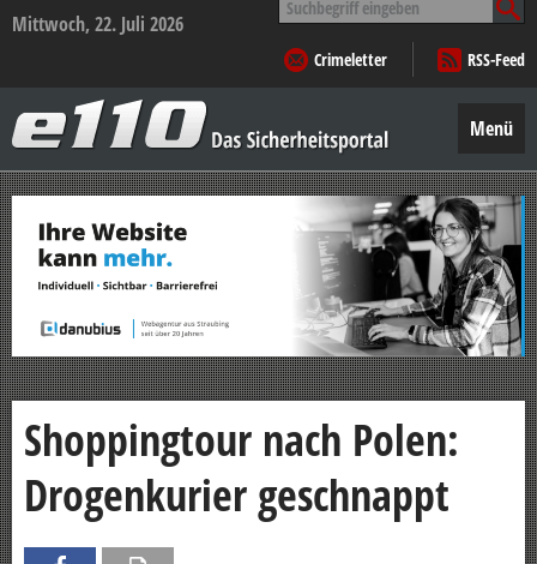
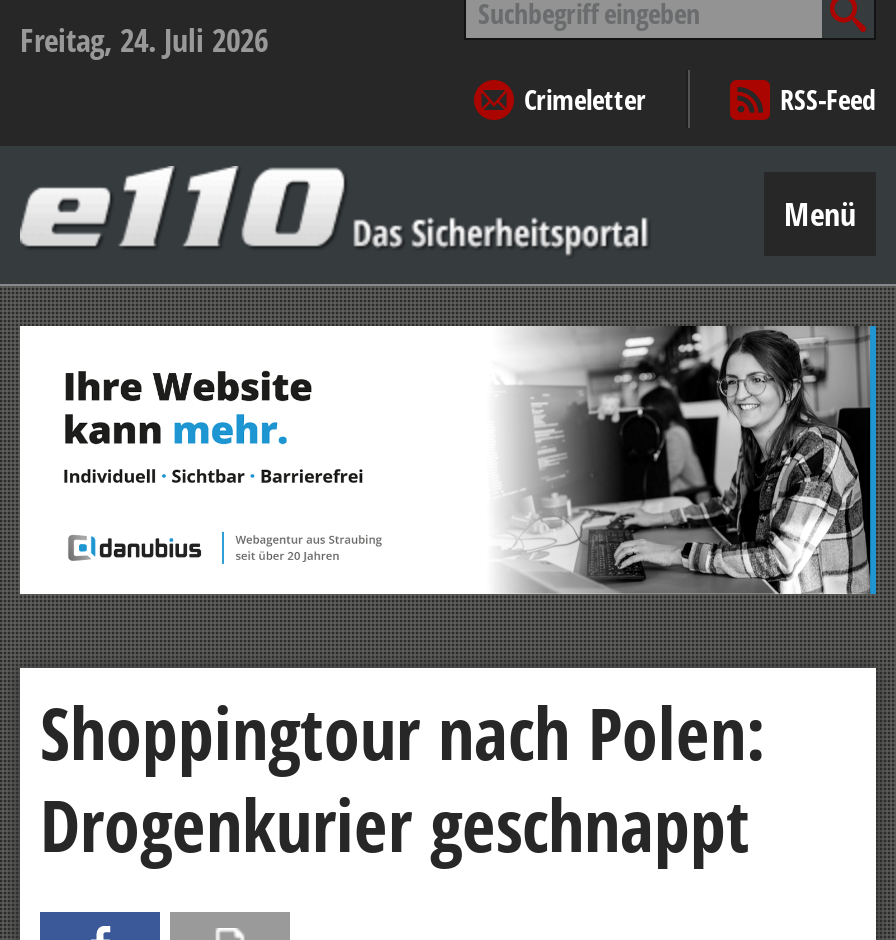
[12,11,183,37] Mittwoch, 22. Juli 2026 -> [20,18,268,62] Freitag, 24. Juli 2026

